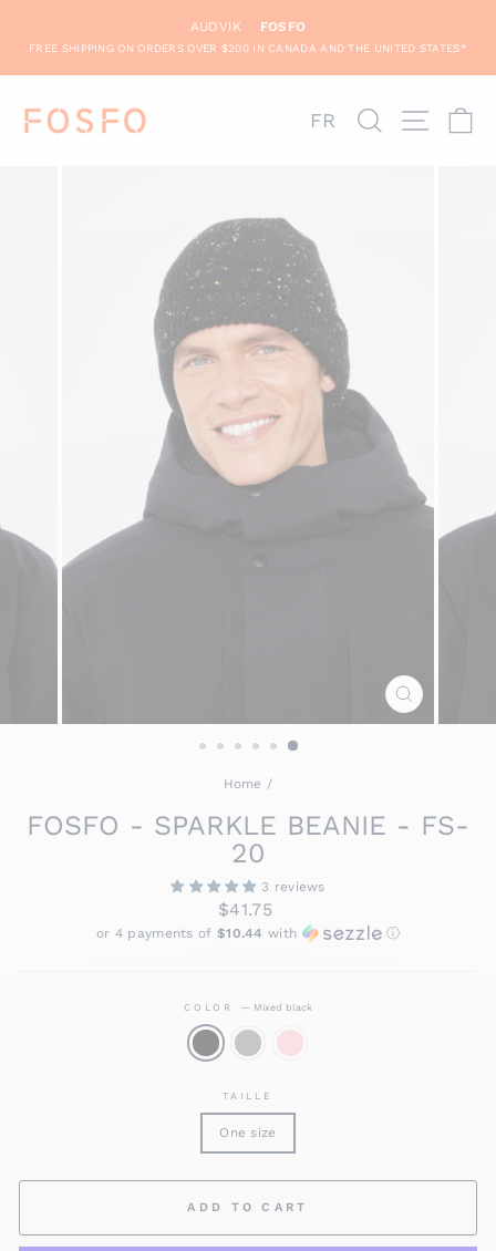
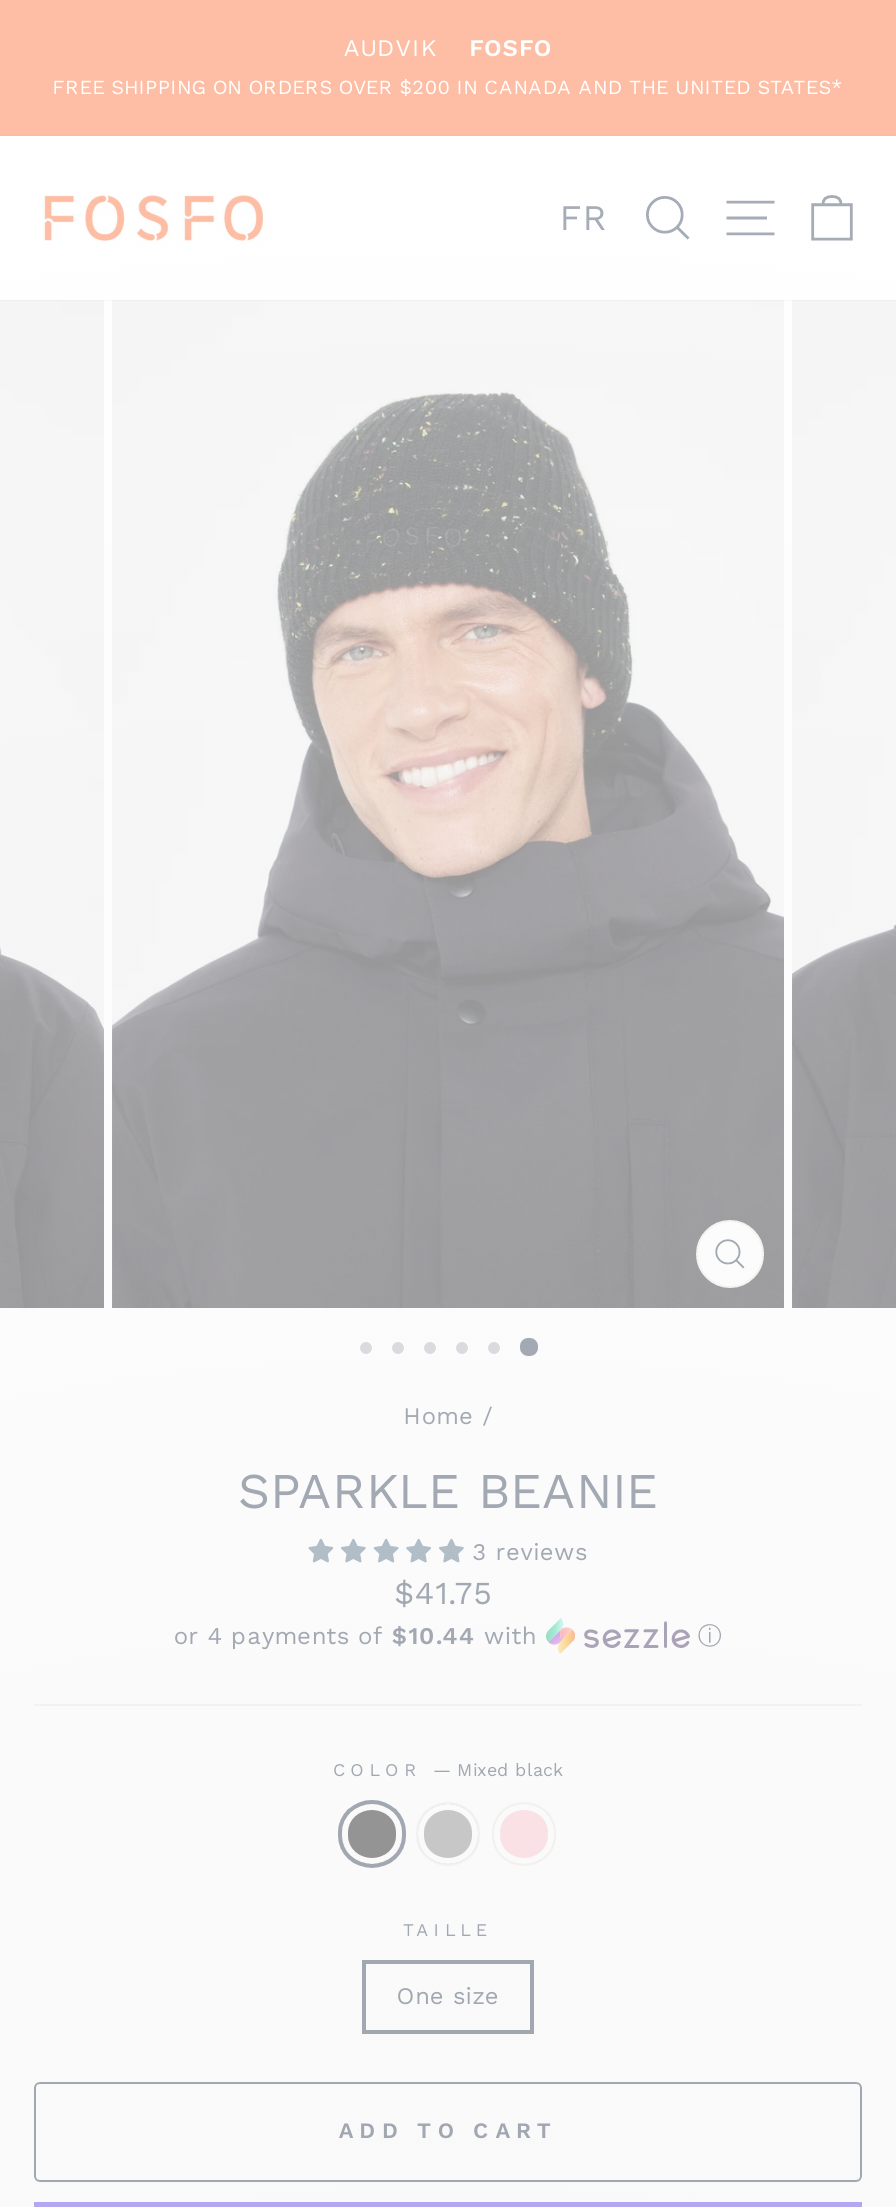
[27,809,469,869] FOSFO - SPARKLE BEANIE - FS- | 20 -> [238,1462,658,1520] SPARKLE BEANIE

